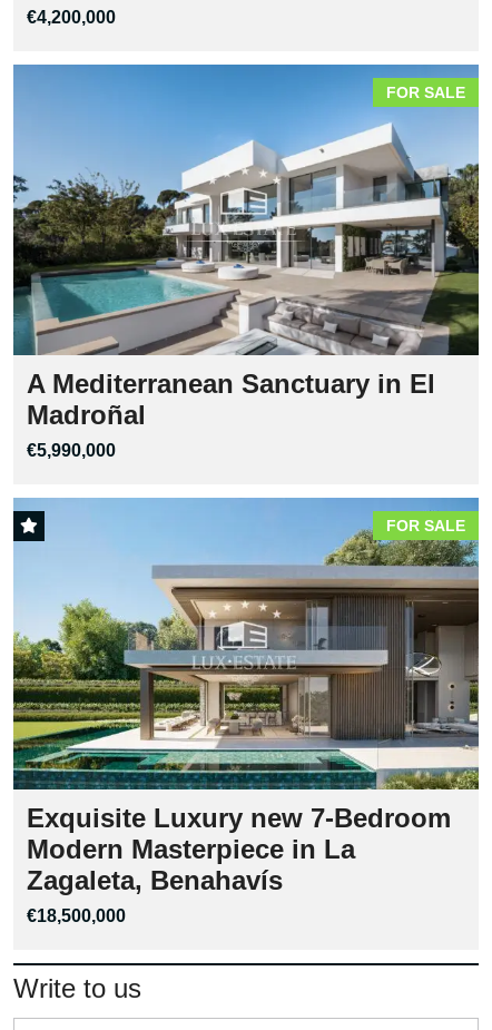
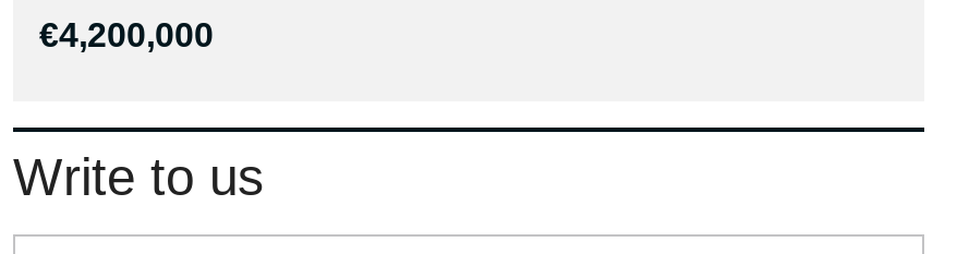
[12,65,480,356] [image] | FOR SALE -> none
[27,369,435,460] A Mediterranean Sanctuary in El | Madroñal | €5,990,000 -> none
[12,497,480,791] [image] | FOR SALE -> none
[27,803,451,925] Exquisite Luxury new 7-Bedroom | Modern Masterpiece in La | Zagaleta, Benahavís | €18,500,000 -> none

